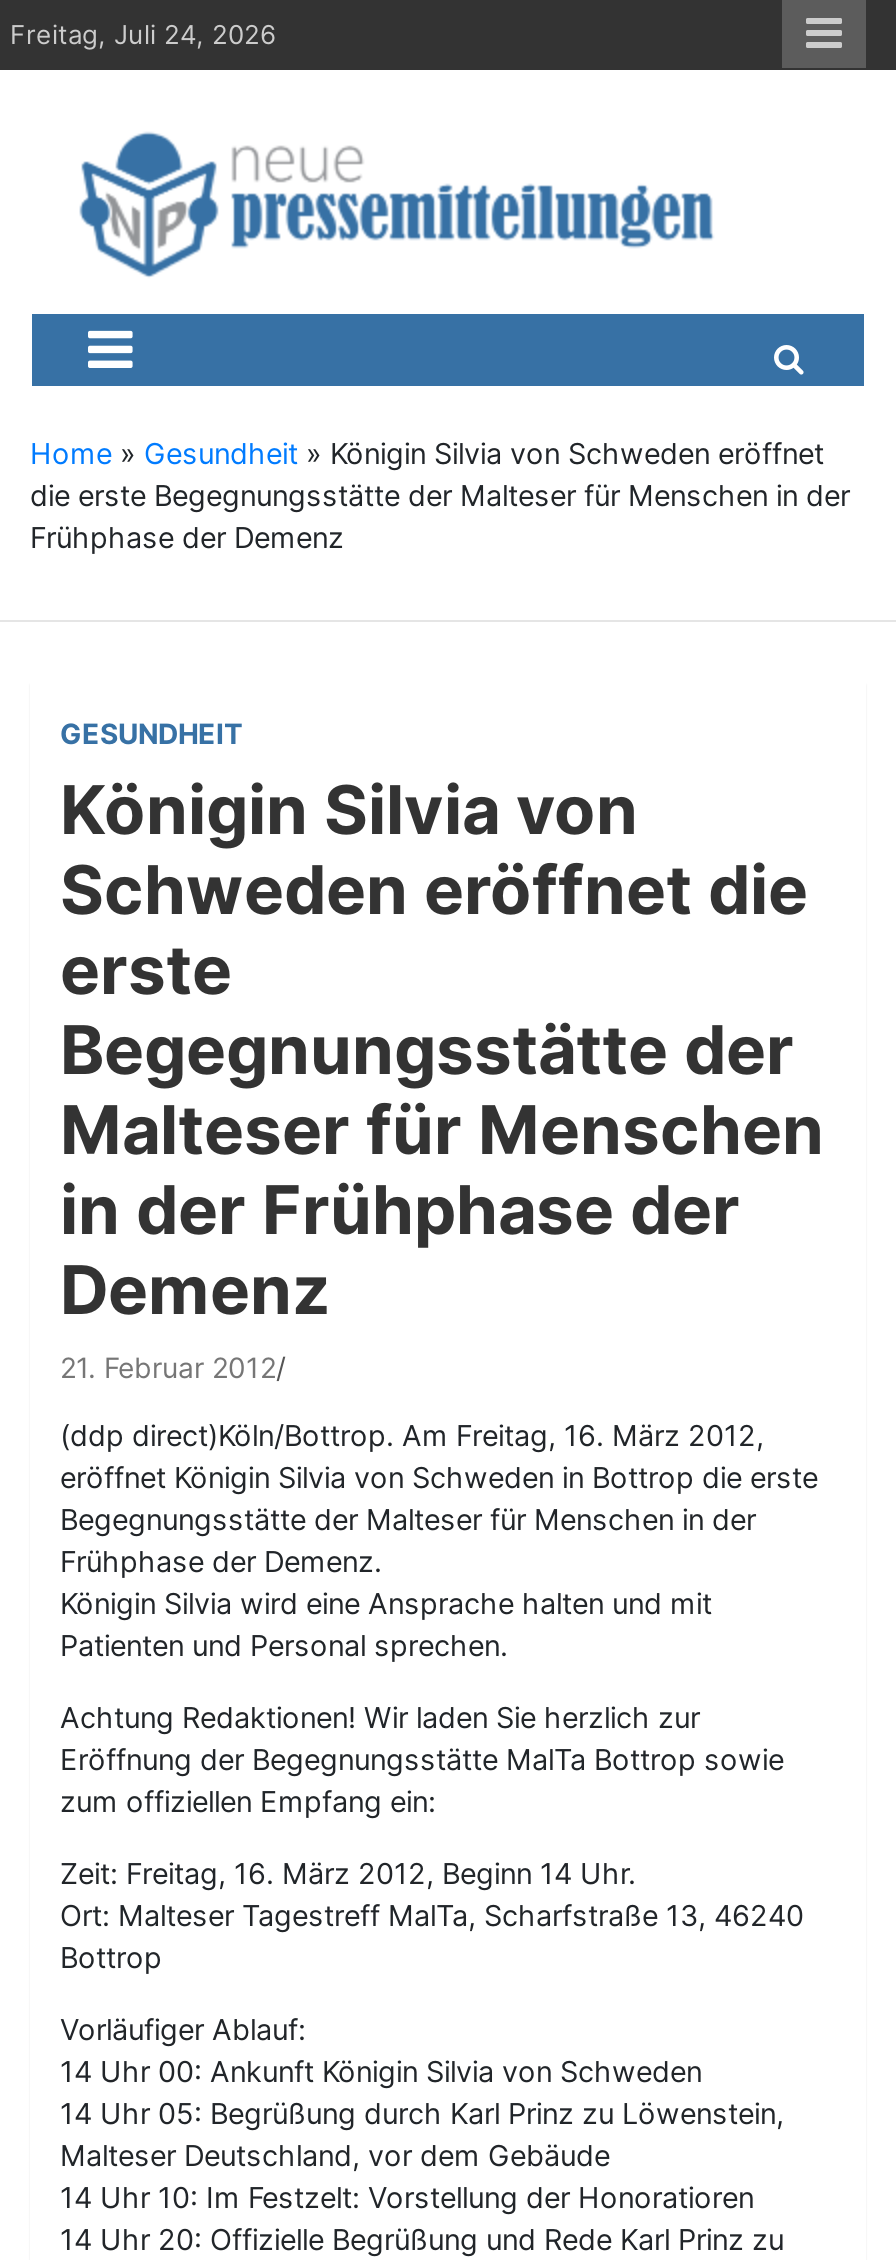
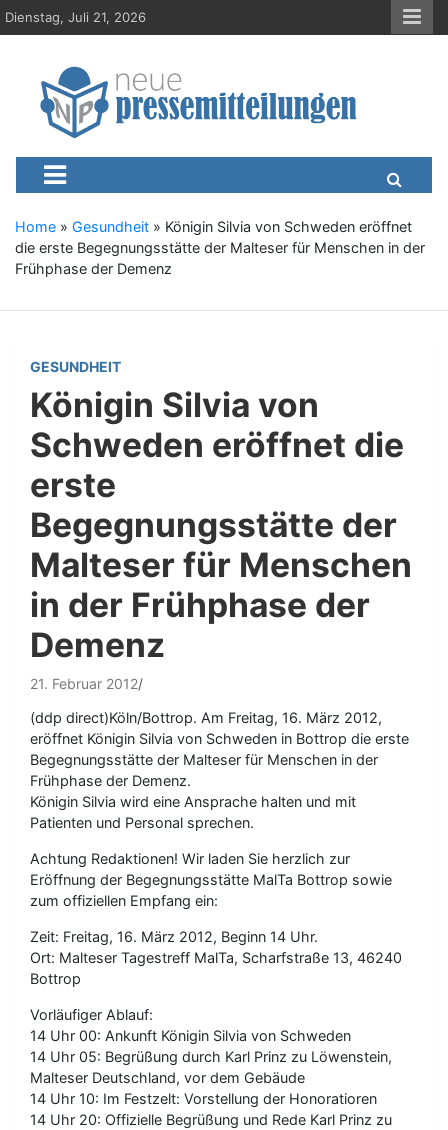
[10,18,276,50] Freitag, Juli 24, 2026 -> [5,9,146,25] Dienstag, Juli 21, 2026

